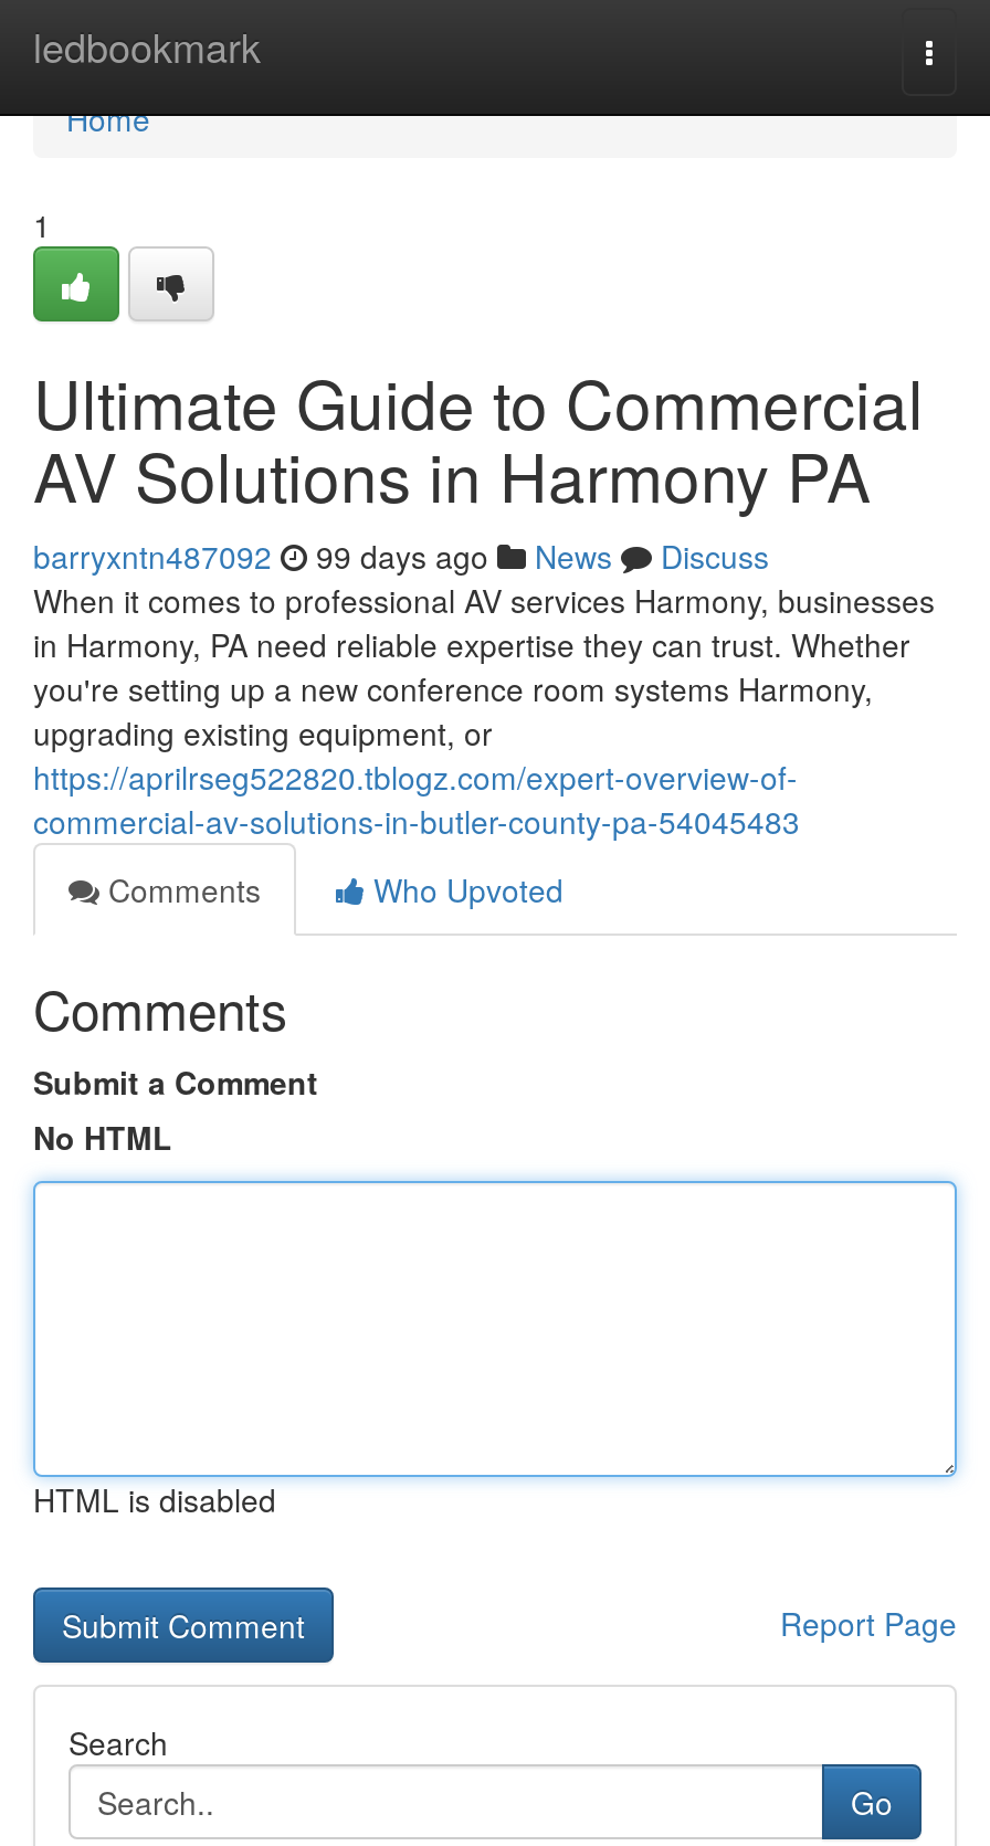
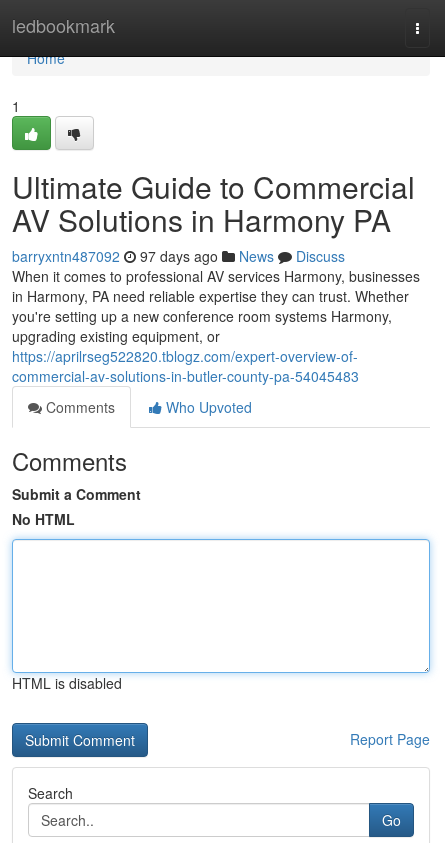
[33,534,769,578] barryxntn487092 99 days ago News Discuss -> [12,246,345,266] barryxntn487092 97 days ago News Discuss

